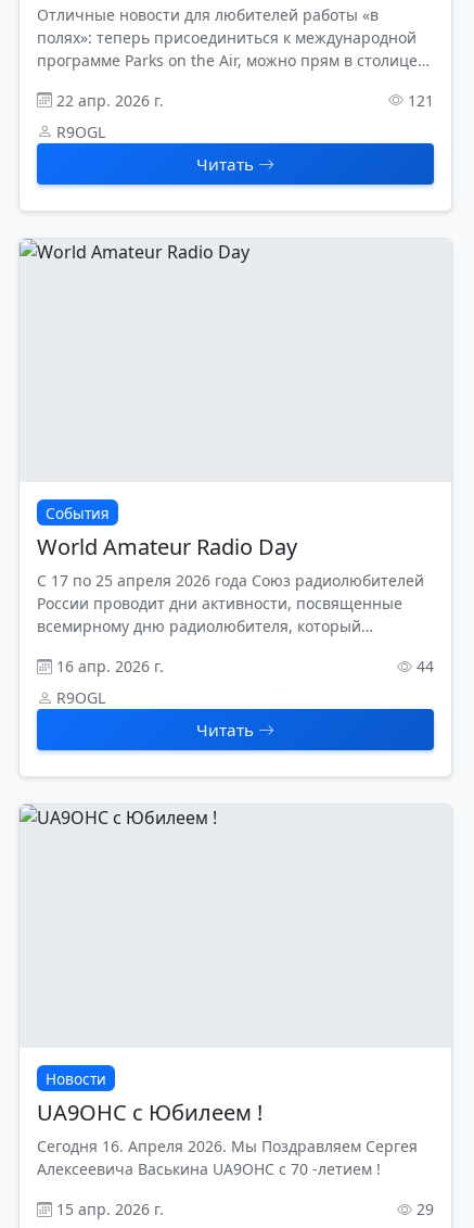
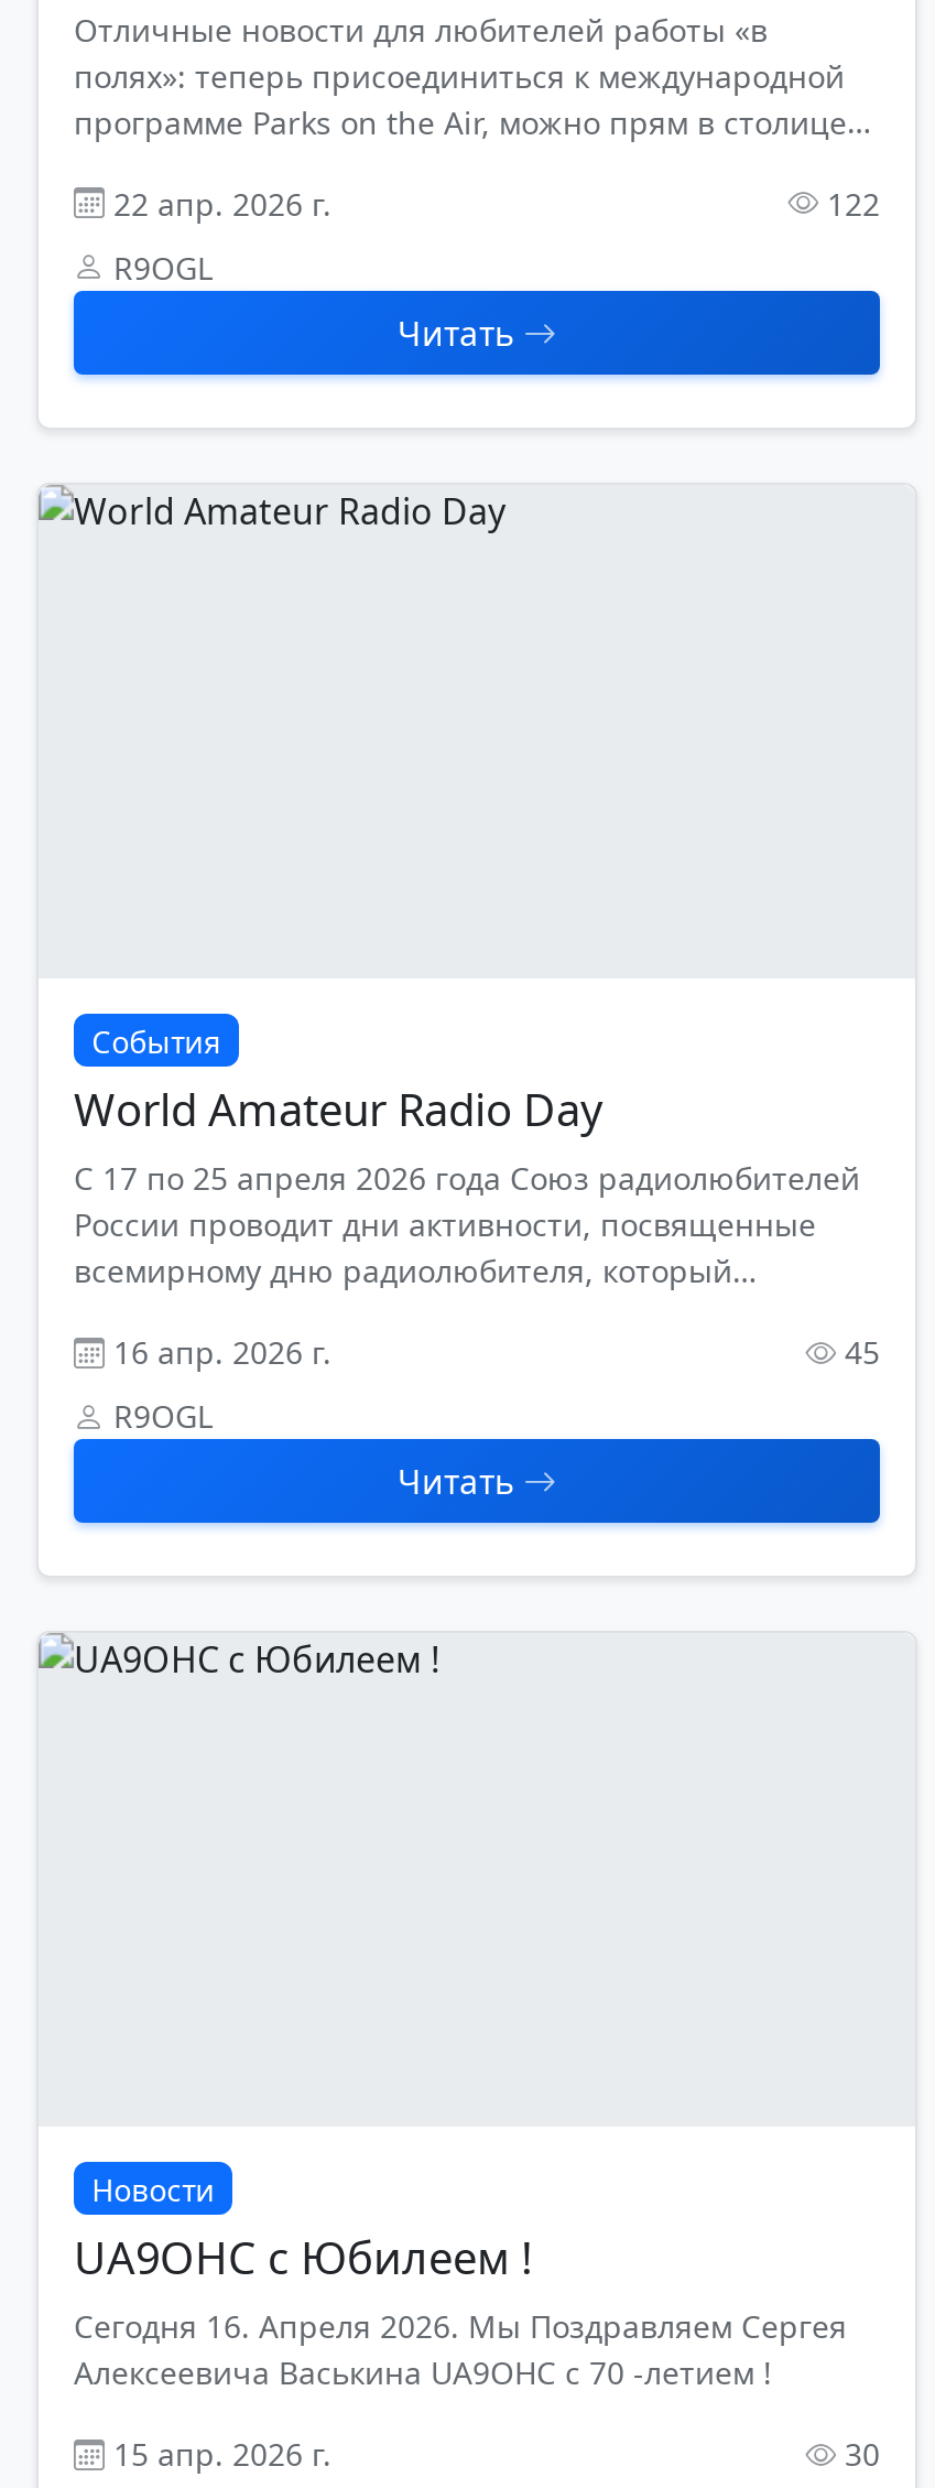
[408,90,434,110] 121 -> [827,182,880,224] 122
[417,656,434,676] 44 -> [845,1331,880,1373] 45
[417,1199,434,1220] 29 -> [845,2434,880,2475] 30

